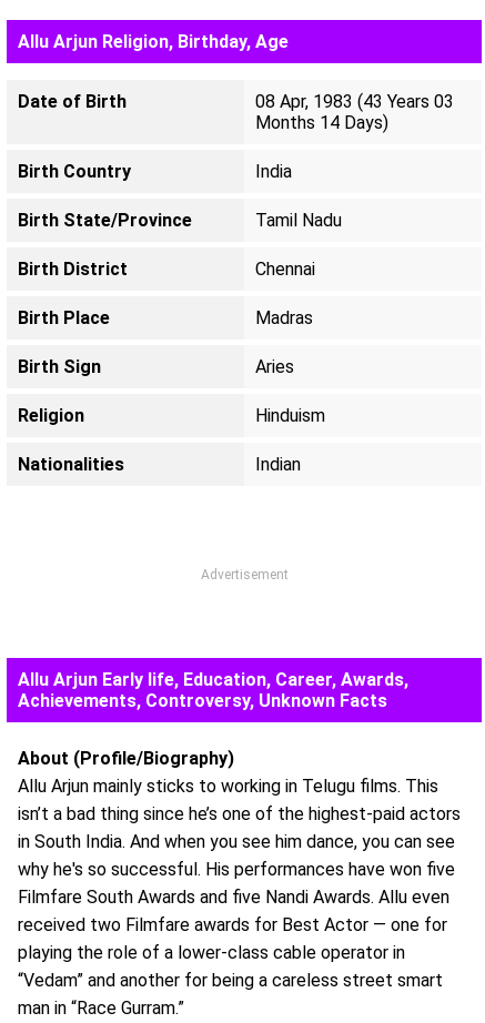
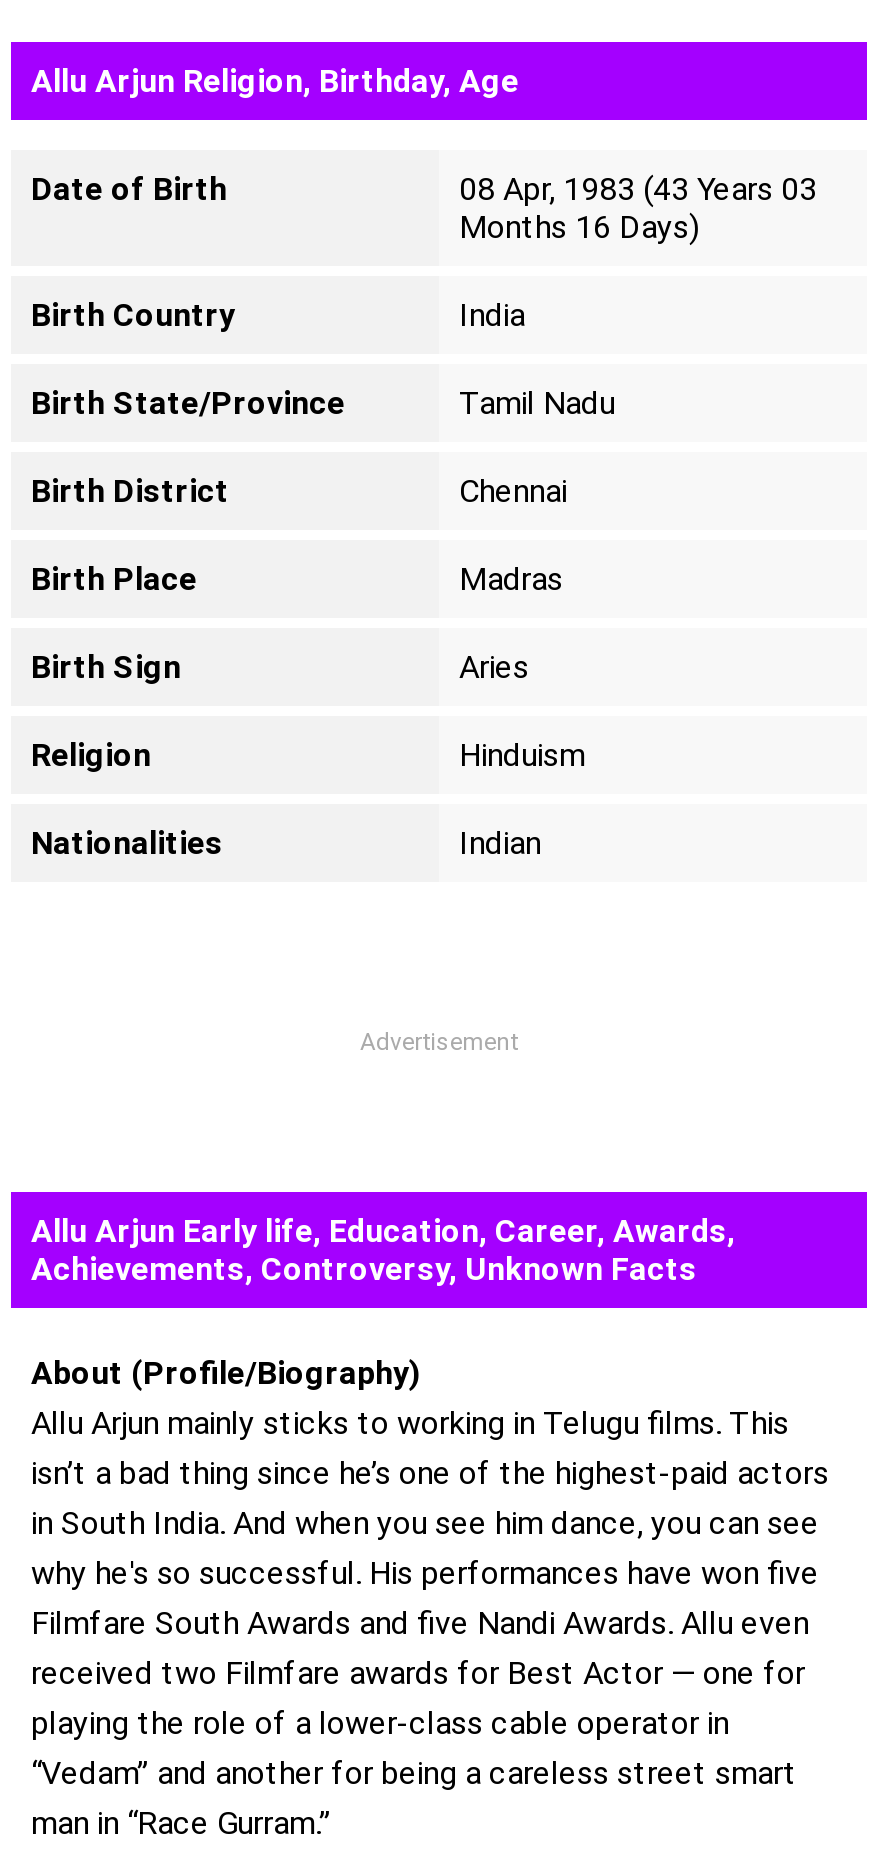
[255,112,388,133] Months 14 Days) -> [459,208,699,246] Months 16 Days)

